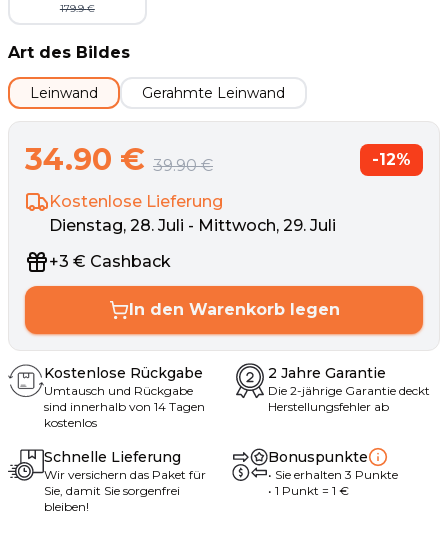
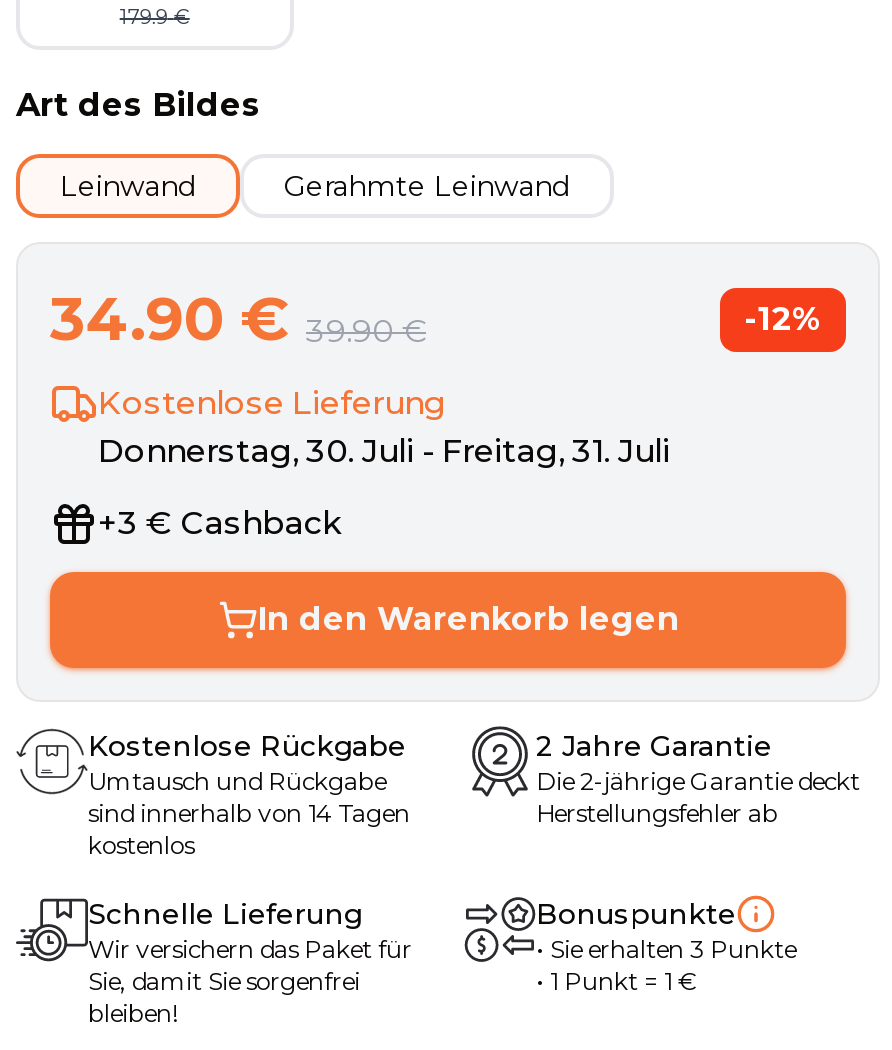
[49,216,336,235] Dienstag, 28. Juli - Mittwoch, 29. Juli -> [98,432,670,470] Donnerstag, 30. Juli - Freitag, 31. Juli

